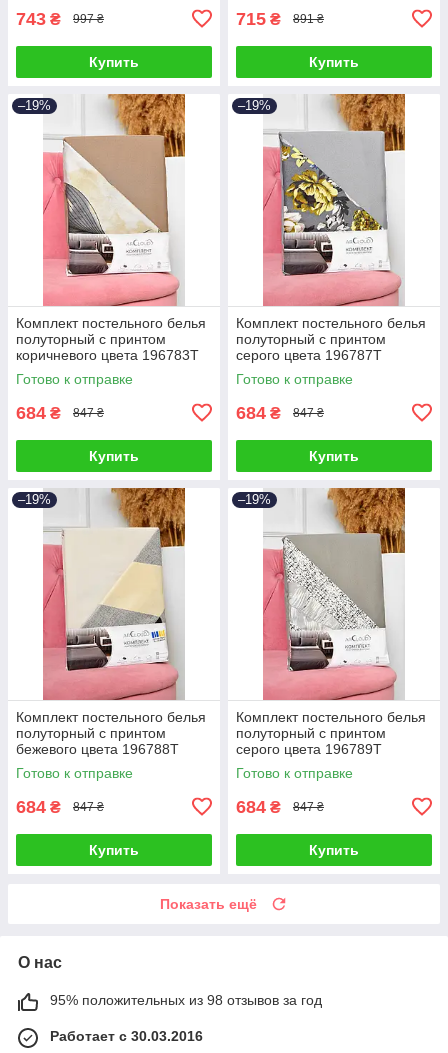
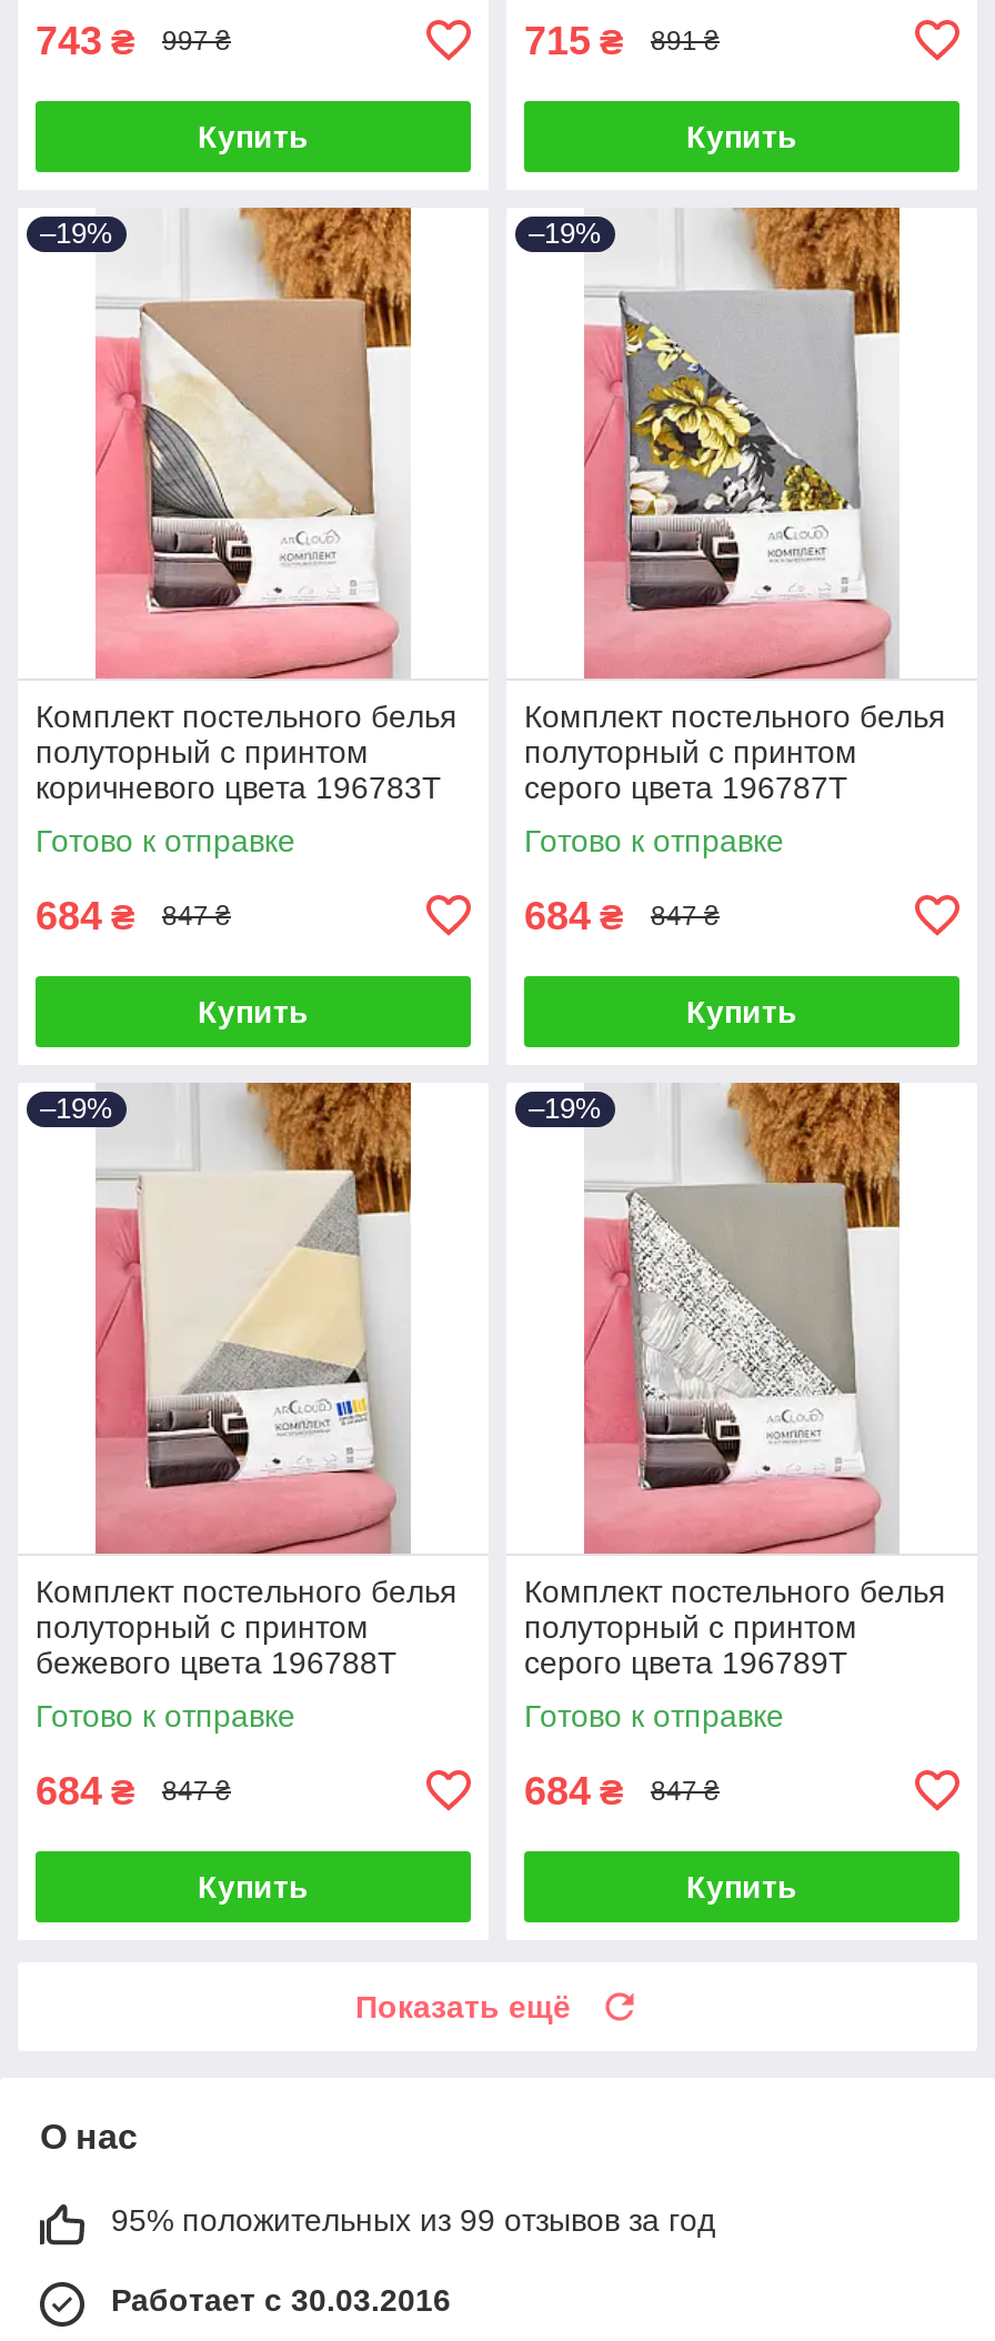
[50,992,322,1008] 95% положительных из 98 отзывов за год -> [111,2202,715,2237] 95% положительных из 99 отзывов за год

